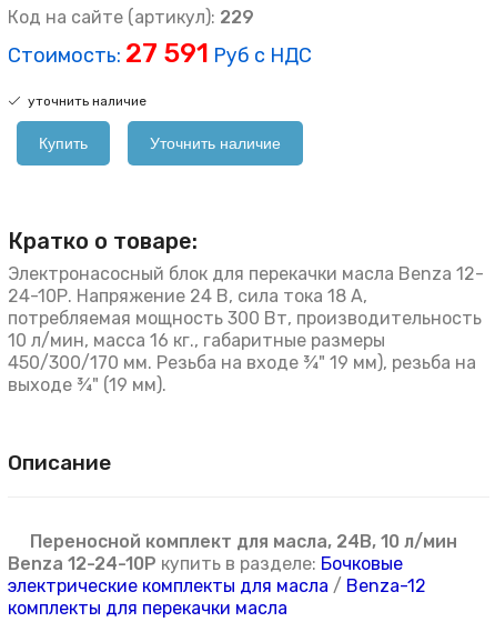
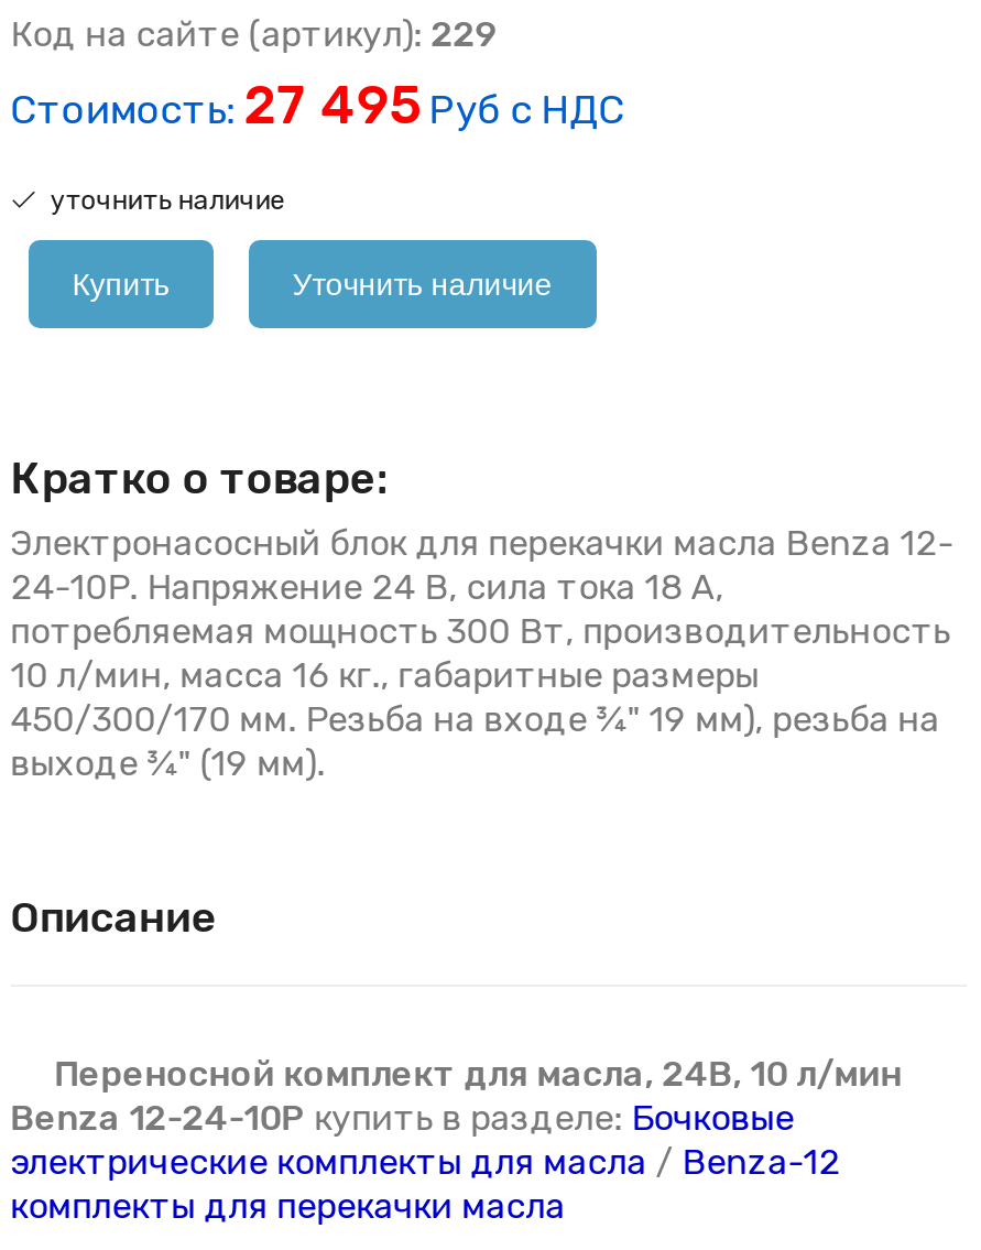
[7,38,312,69] Cтоимость: 27 591 Руб с НДС -> [10,74,625,136] Cтоимость: 27 495 Руб с НДС

